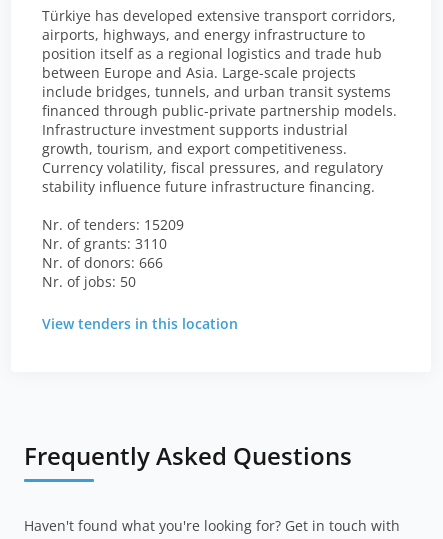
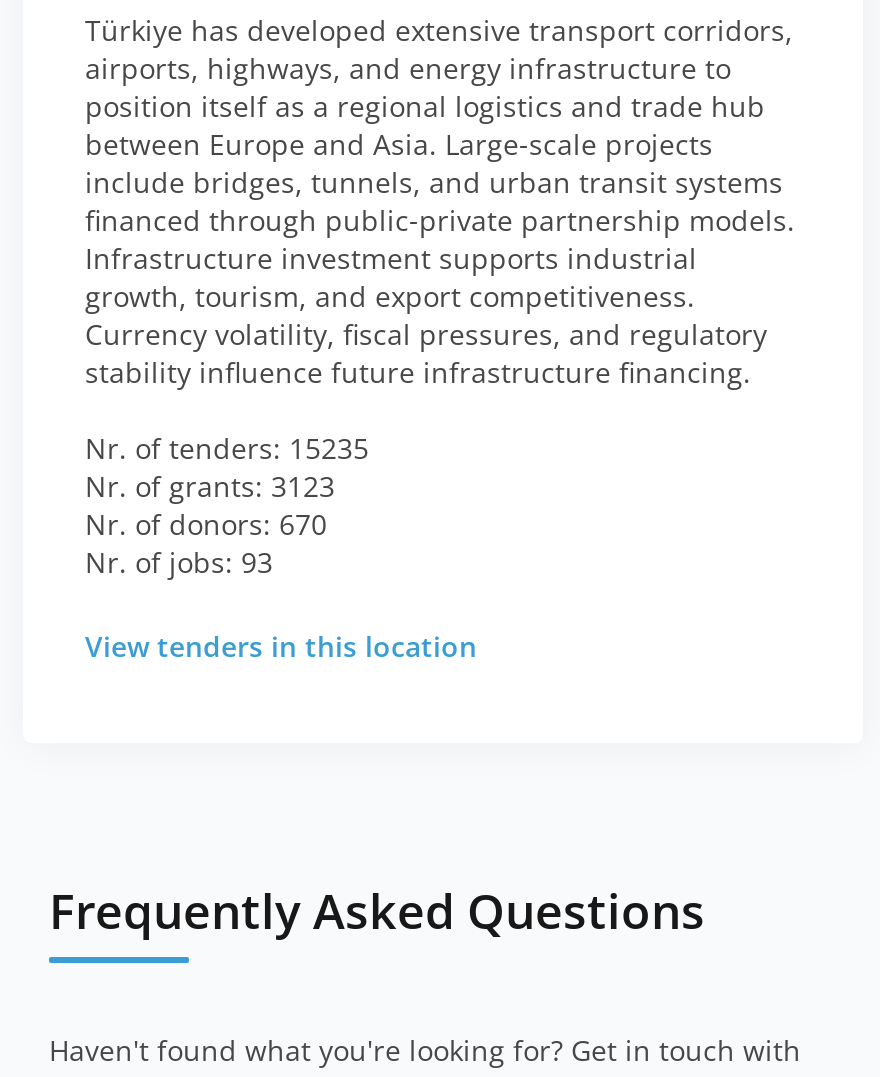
[42,215,184,234] Nr. of tenders: 15209 -> [85,430,369,468] Nr. of tenders: 15235
[42,234,167,253] Nr. of grants: 3110 -> [85,468,335,506] Nr. of grants: 3123
[42,253,163,272] Nr. of donors: 666 -> [85,506,327,544] Nr. of donors: 670
[42,272,136,291] Nr. of jobs: 50 -> [85,544,273,582] Nr. of jobs: 93

